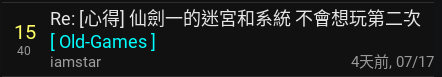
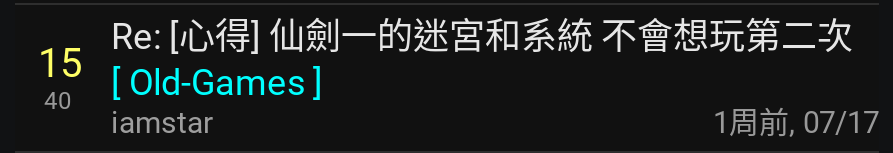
[351,52,434,70] 4天前, 07/17 -> [713,104,879,140] 1周前, 07/17

